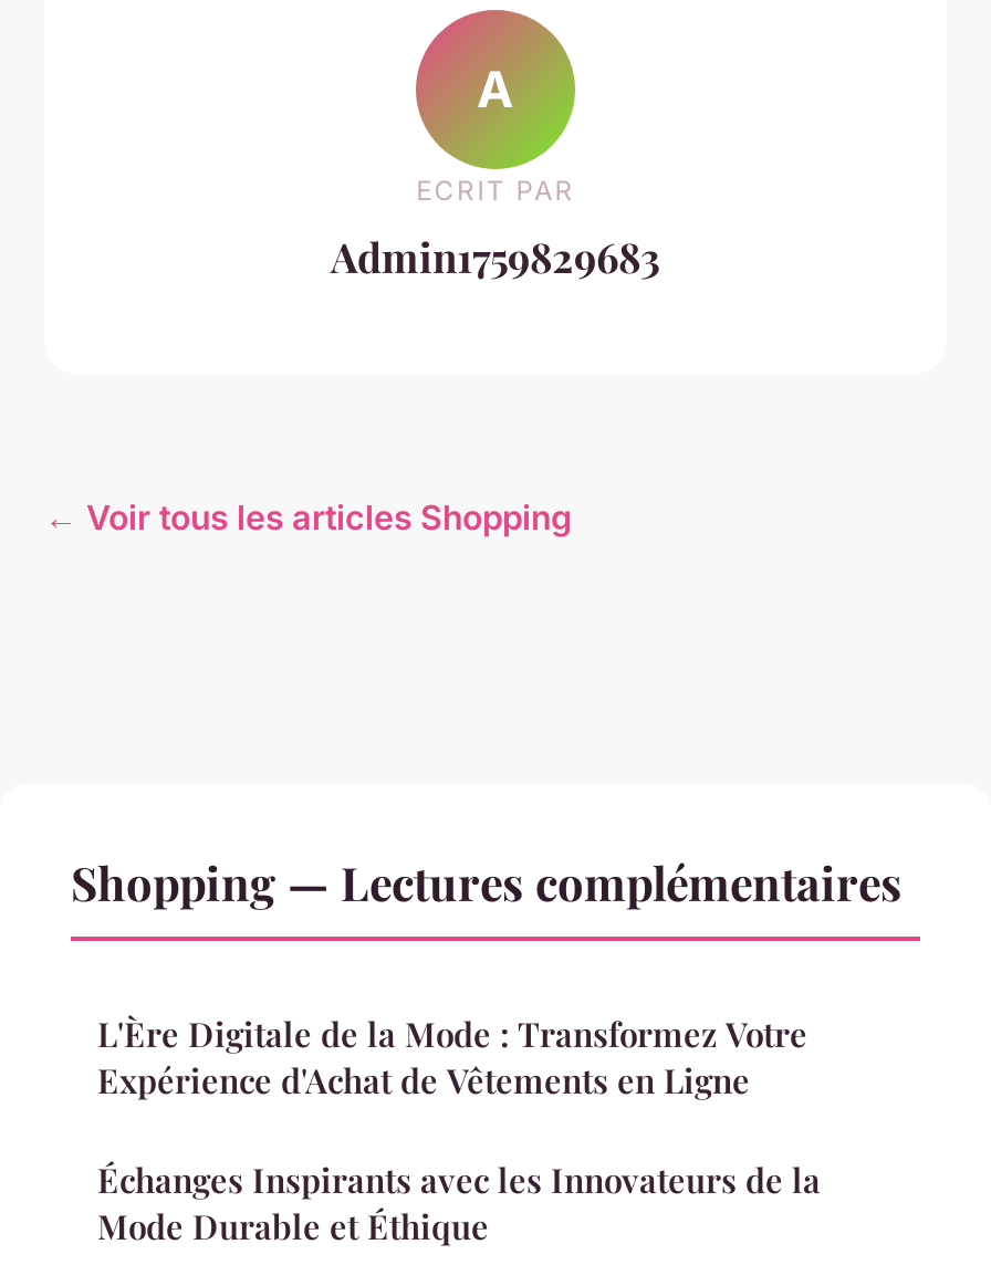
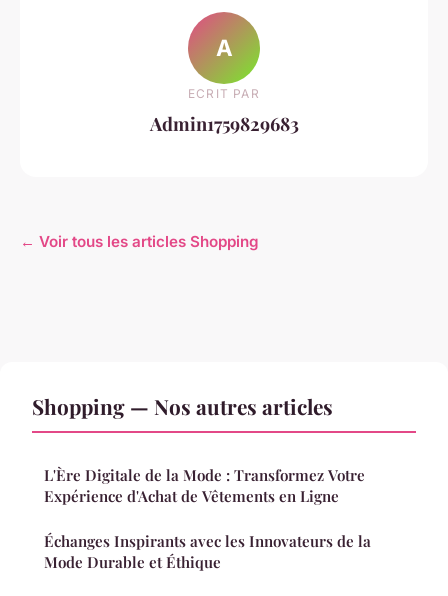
[71,850,903,912] Shopping — Lectures complémentaires -> [32,392,333,420] Shopping — Nos autres articles

